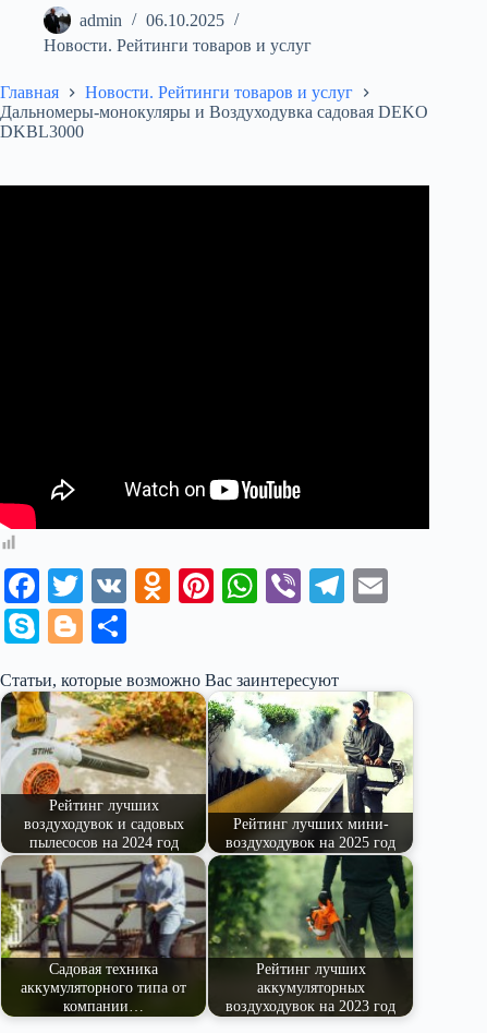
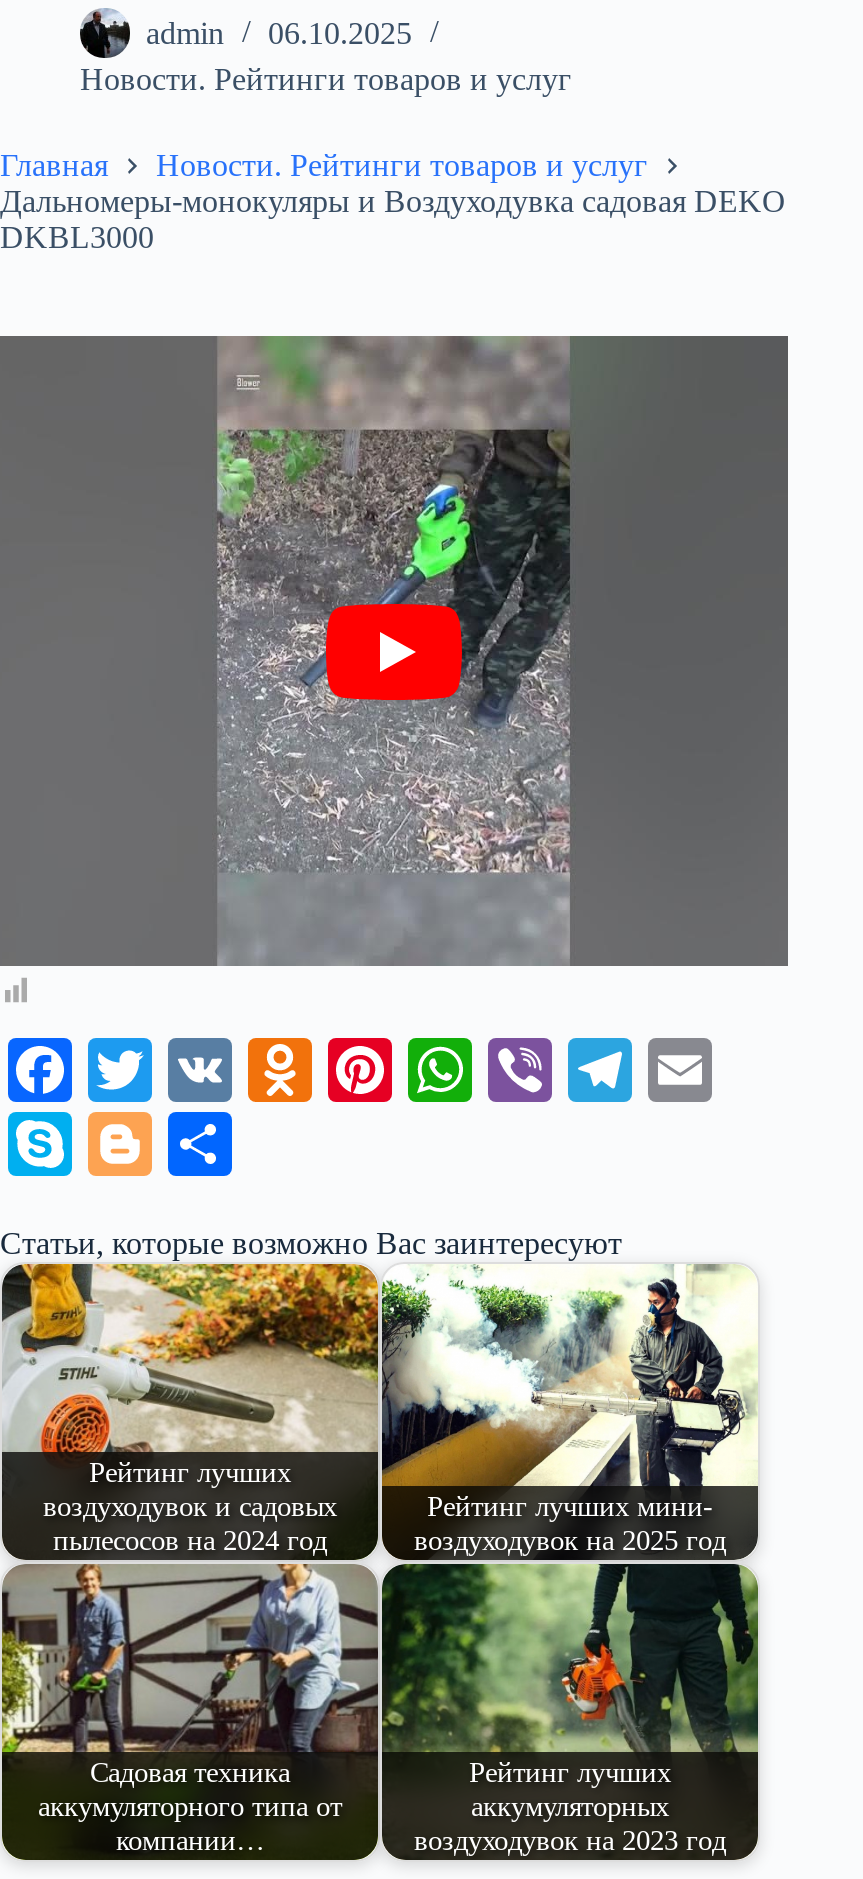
none -> [6,334,790,968] [image]

